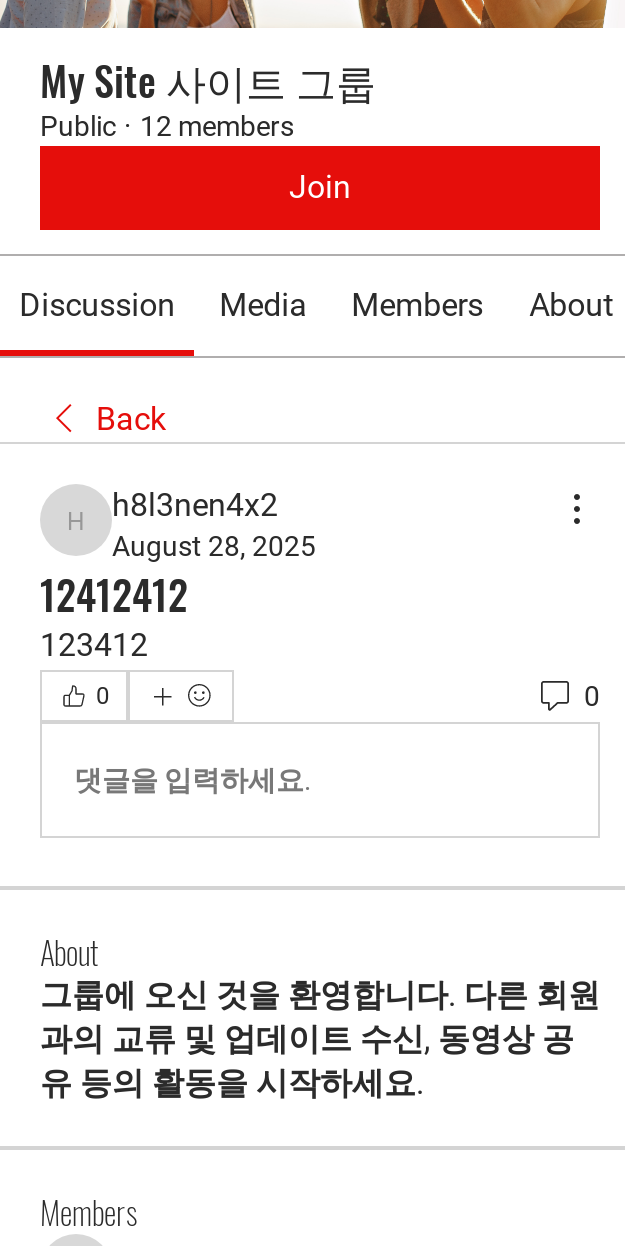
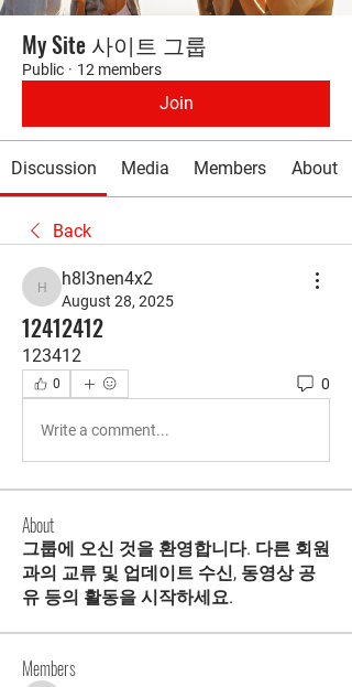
[74,763,312,795] 댓글을 입력하세요. -> [41,421,169,438] Write a comment...

